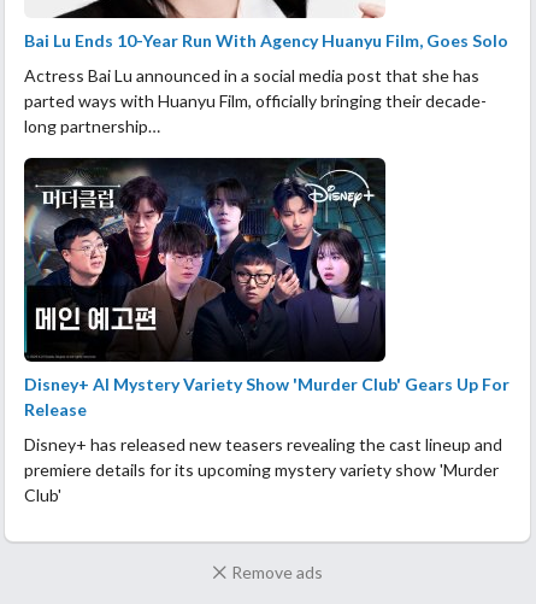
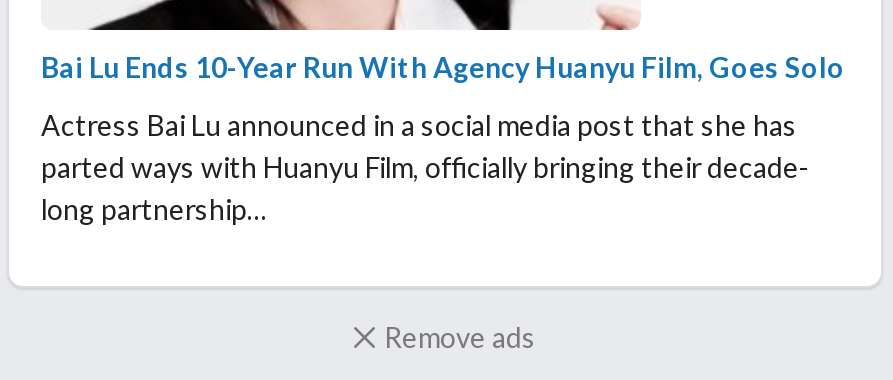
[23,157,510,506] [image] | Disney+ AI Mystery Variety Show 'Murder Club' Gears Up For | Release | Disney+ has released new teasers revealing the cast lineup and | premiere details for its upcoming mystery variety show 'Murder | Club' -> none

